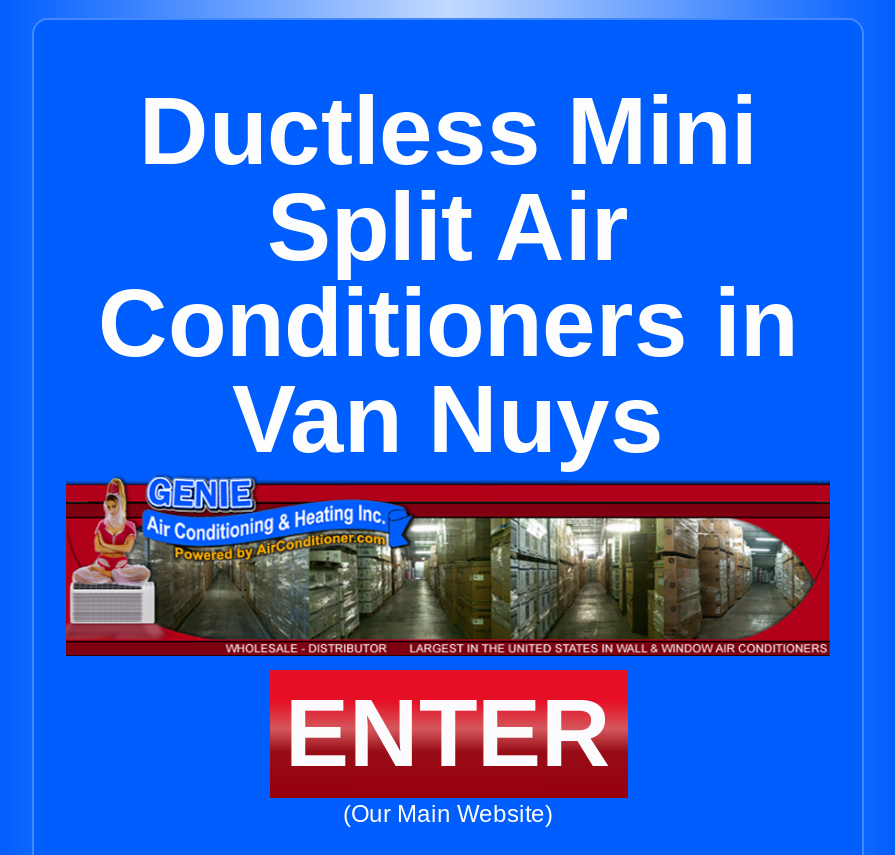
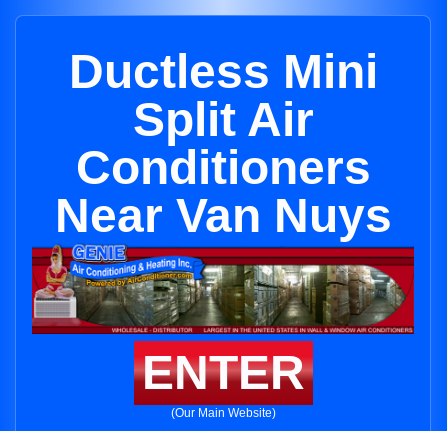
[98,270,798,472] Conditioners in | Van Nuys -> [54,141,391,242] Conditioners | Near Van Nuys

